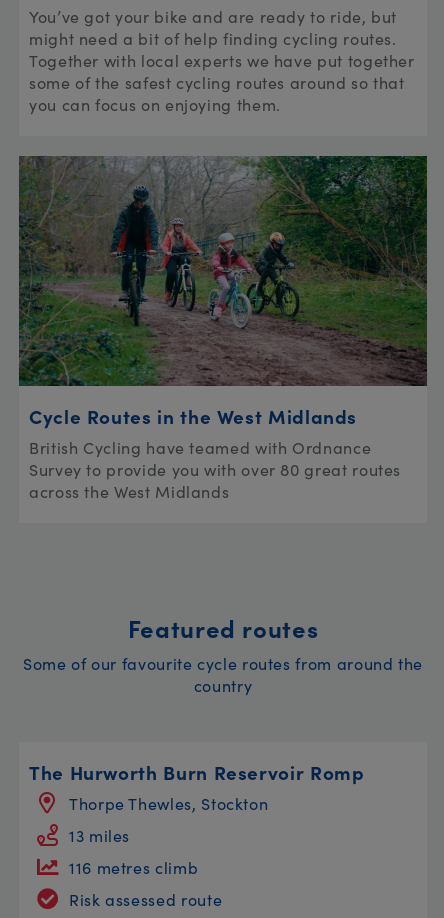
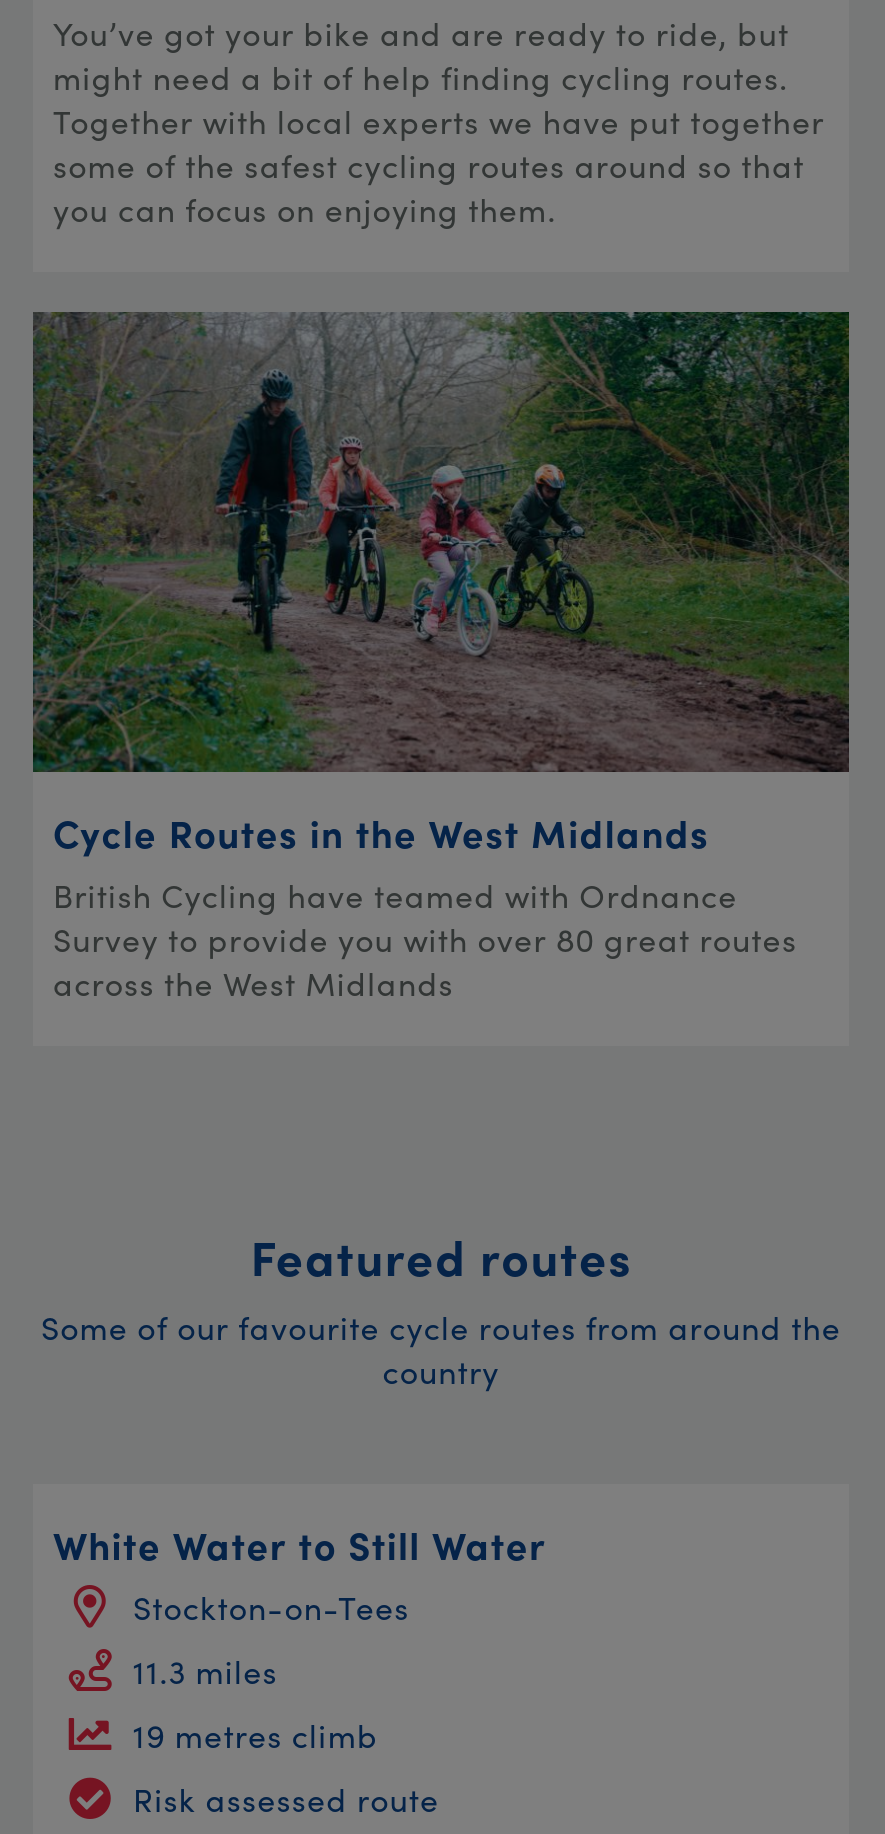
[29,757,364,813] The Hurworth Burn Reservoir Romp | Thorpe Thewles, Stockton -> [53,1515,546,1627] White Water to Still Water | Stockton-on-Tees
[69,823,130,845] 13 miles -> [133,1647,278,1691] 11.3 miles
[69,855,198,877] 116 metres climb -> [133,1711,378,1755] 19 metres climb

